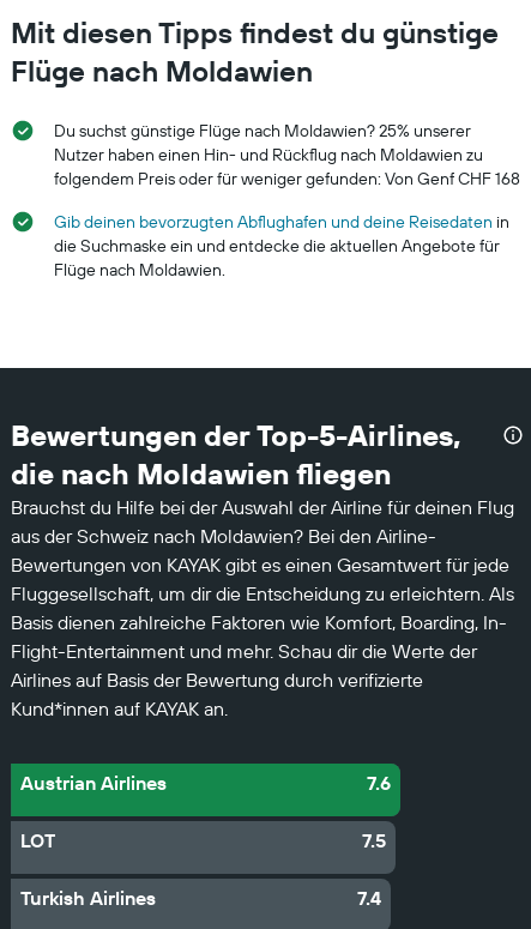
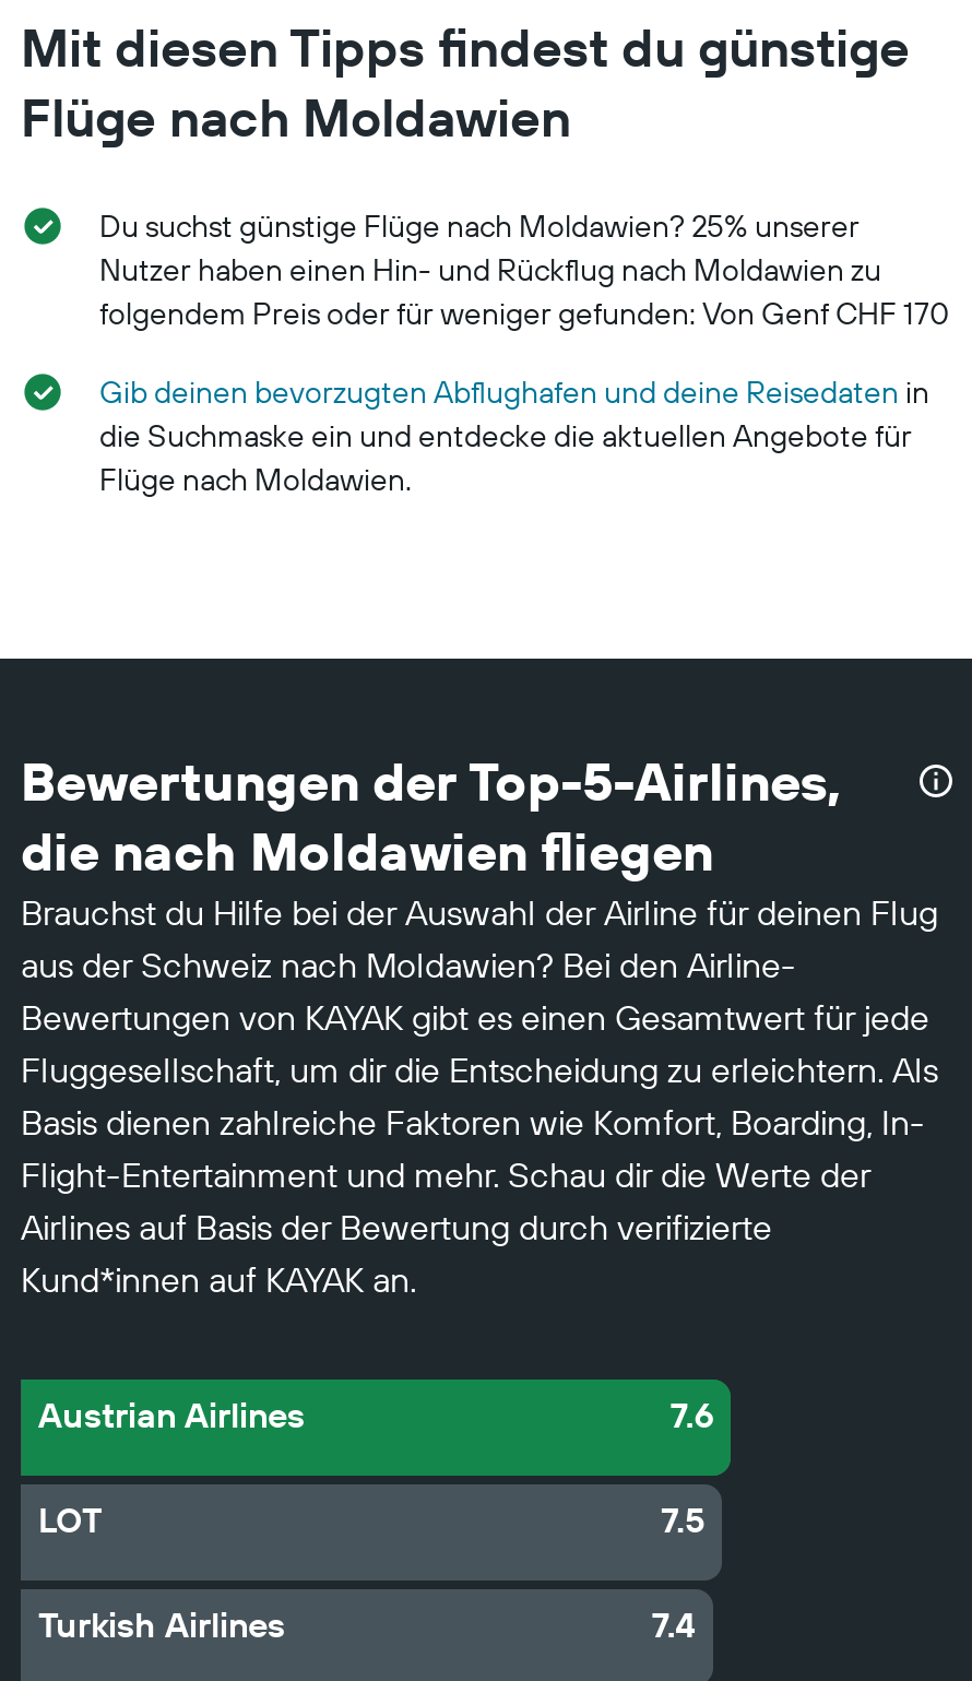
[54,168,520,189] folgendem Preis oder für weniger gefunden: Von Genf CHF 168 -> [99,294,949,333] folgendem Preis oder für weniger gefunden: Von Genf CHF 170

